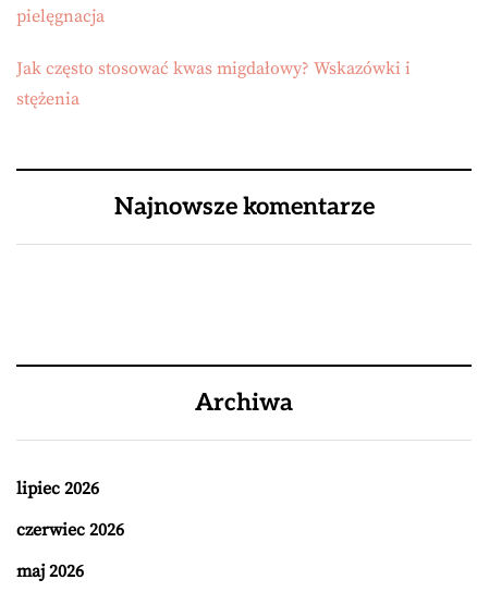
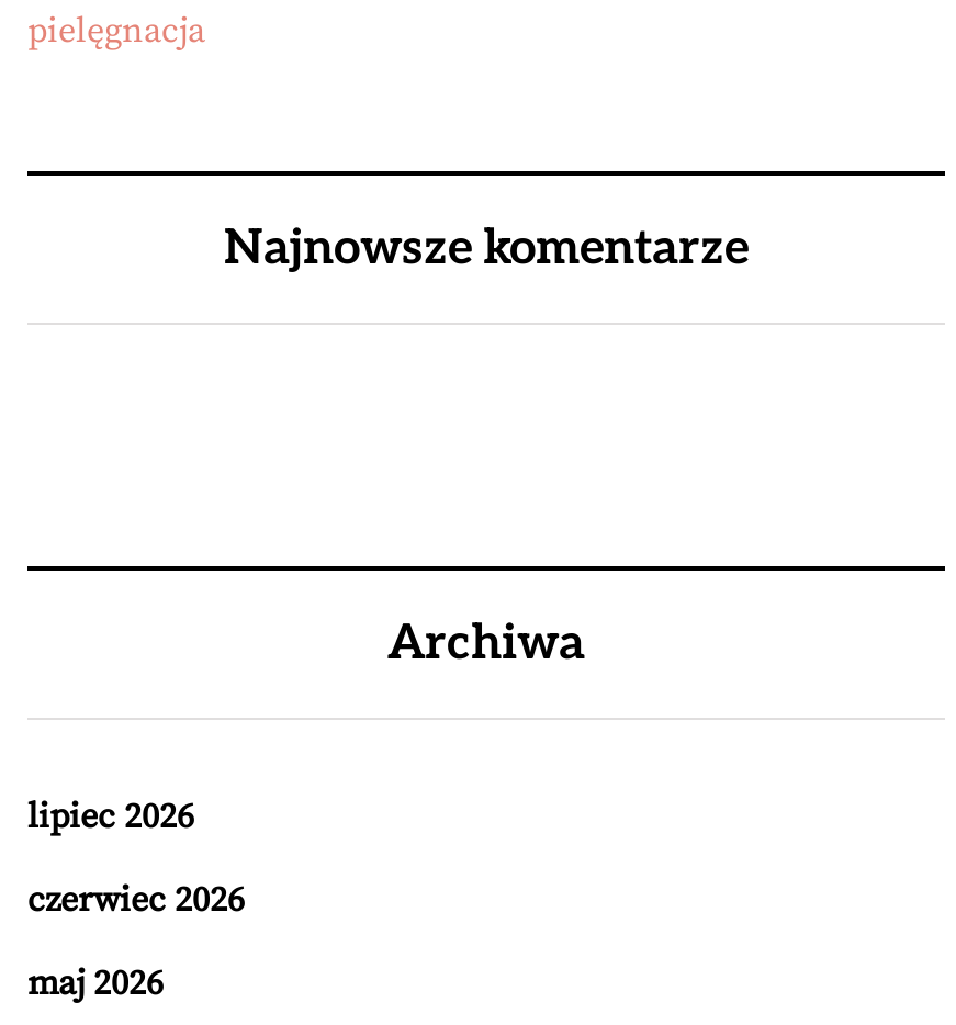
[16,58,411,110] Jak często stosować kwas migdałowy? Wskazówki i | stężenia -> none

